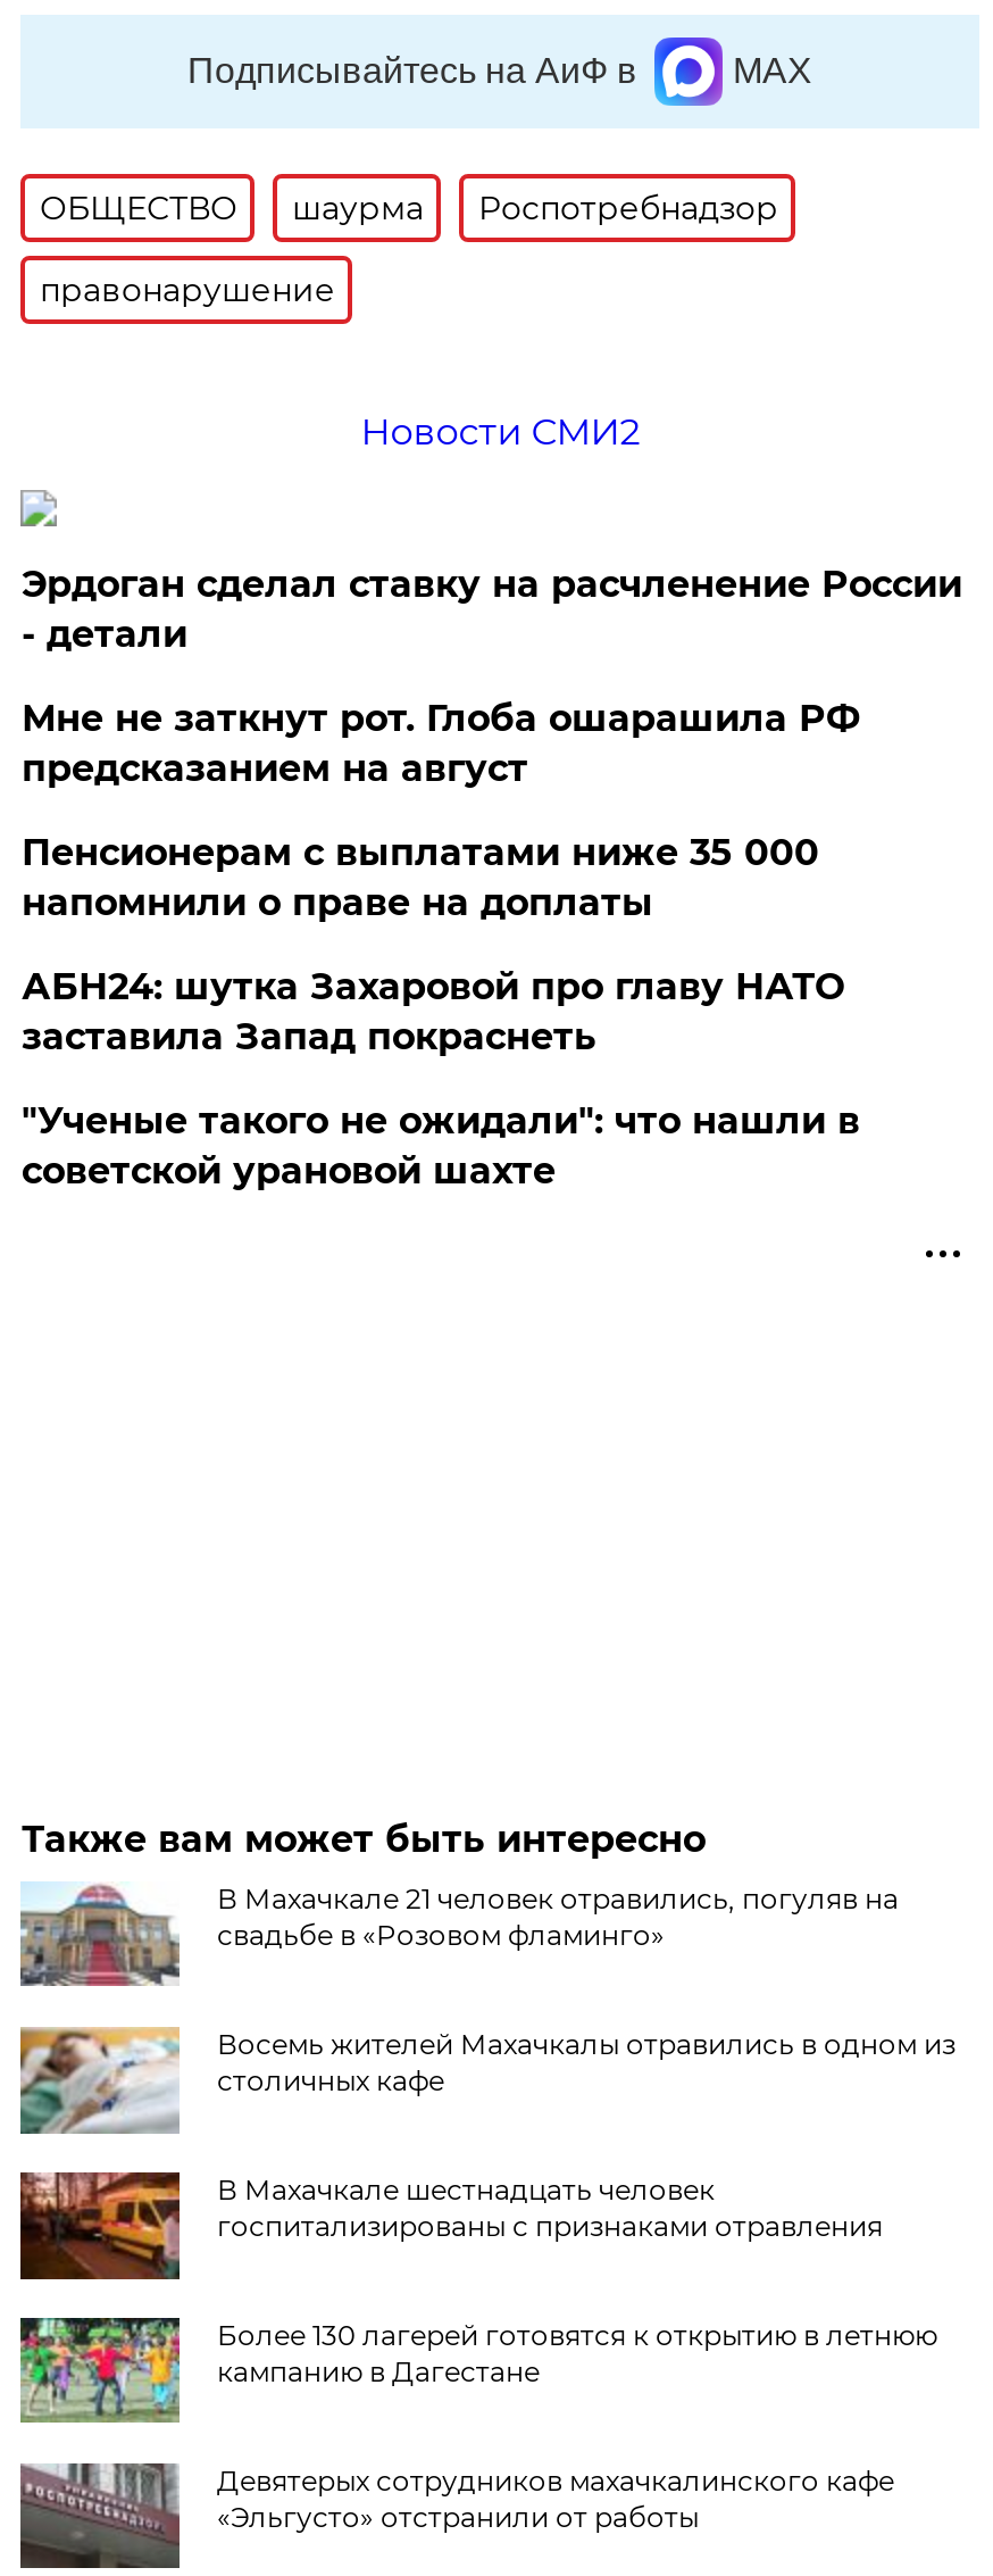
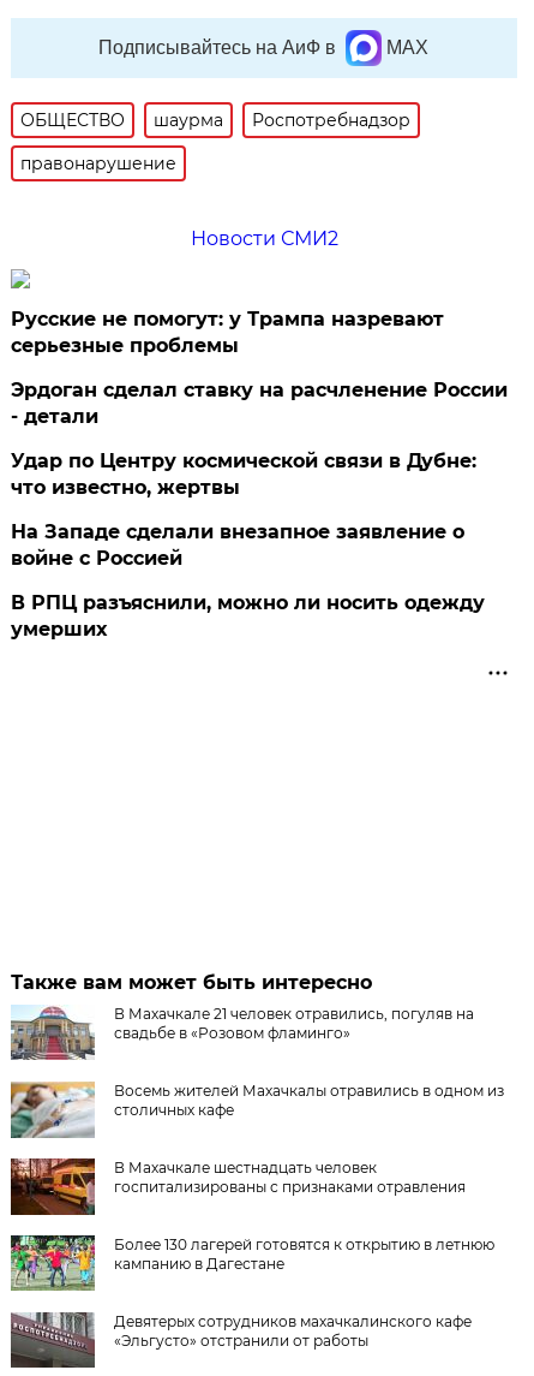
none -> [11,308,444,357] Русские не помогут: у Трампа назревают | серьезные проблемы
moved [21,562,962,656] -> [11,378,508,428]: Эрдоган сделал ставку на расчленение России | - детали
[21,697,860,1192] Мне не заткнут рот. Глоба ошарашила РФ | предсказанием на август | Пенсионерам с выплатами ниже 35 000 | напомнили о праве на доплаты | АБН24: шутка Захаровой про главу НАТО | заставила Запад покраснеть | "Ученые такого не ожидали": что нашли в | советской урановой шахте -> [11,449,485,640] Удар по Центру космической связи в Дубне: | что известно, жертвы | На Западе сделали внезапное заявление о | войне с Россией | В РПЦ разъяснили, можно ли носить одежду | умерших

